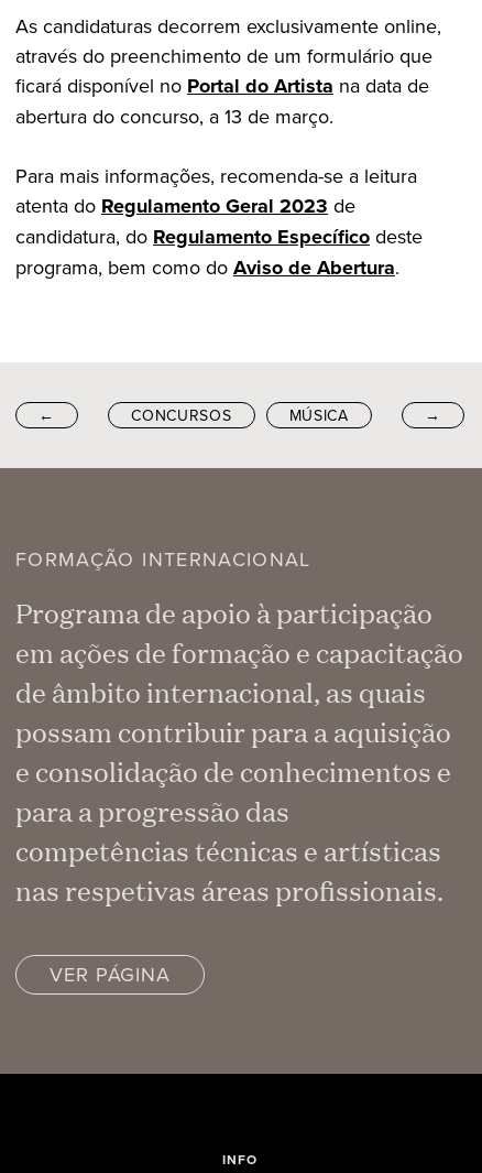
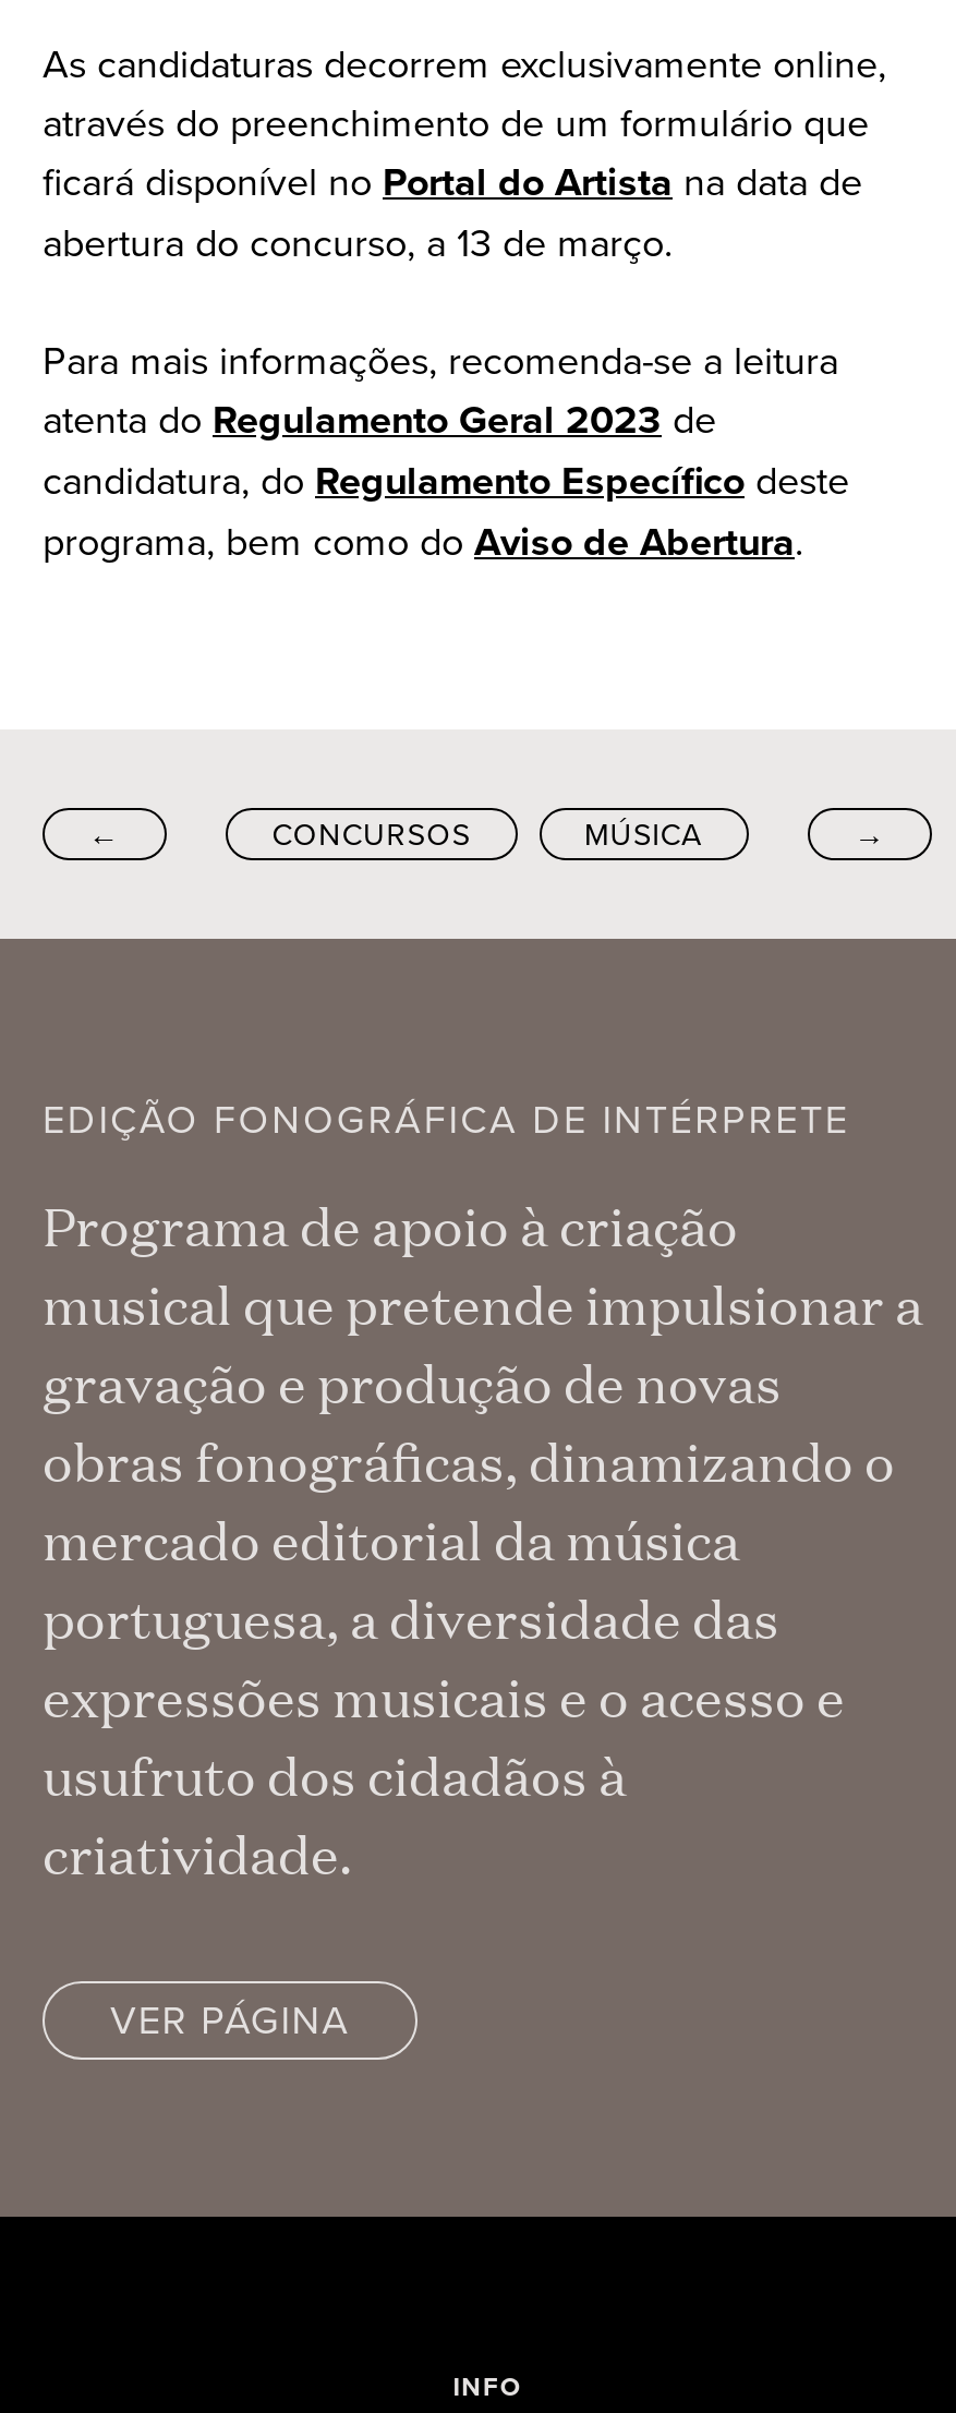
[15,545,311,572] FORMAÇÃO INTERNACIONAL -> [43,1091,850,1145] EDIÇÃO FONOGRÁFICA DE INTÉRPRETE
[15,594,463,908] Programa de apoio à participação | em ações de formação e capacitação | de âmbito internacional, as quais | possam contribuir para a aquisição | e consolidação de conhecimentos e | para a progressão das | competências técnicas e artísticas | nas respetivas áreas profissionais. -> [43,1189,923,1889] Programa de apoio à criação | musical que pretende impulsionar a | gravação e produção de novas | obras fonográficas, dinamizando o | mercado editorial da música | portuguesa, a diversidade das | expressões musicais e o acesso e | usufruto dos cidadãos à | criatividade.

